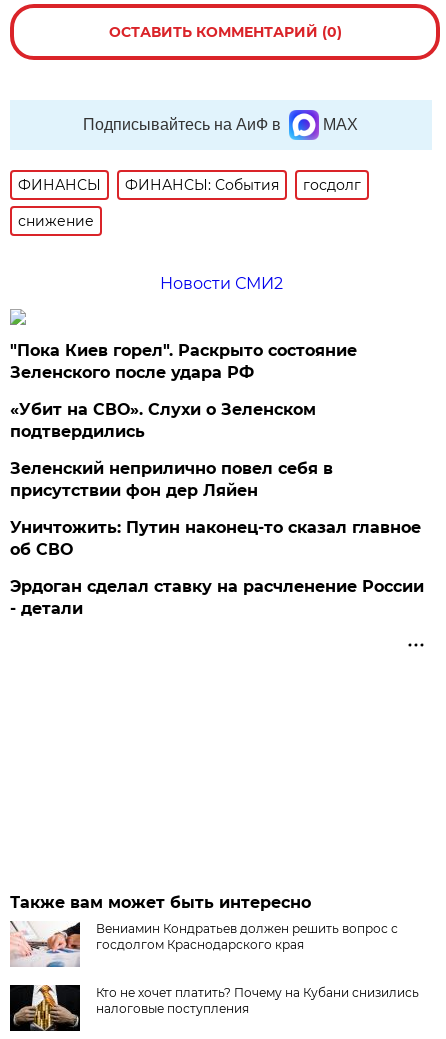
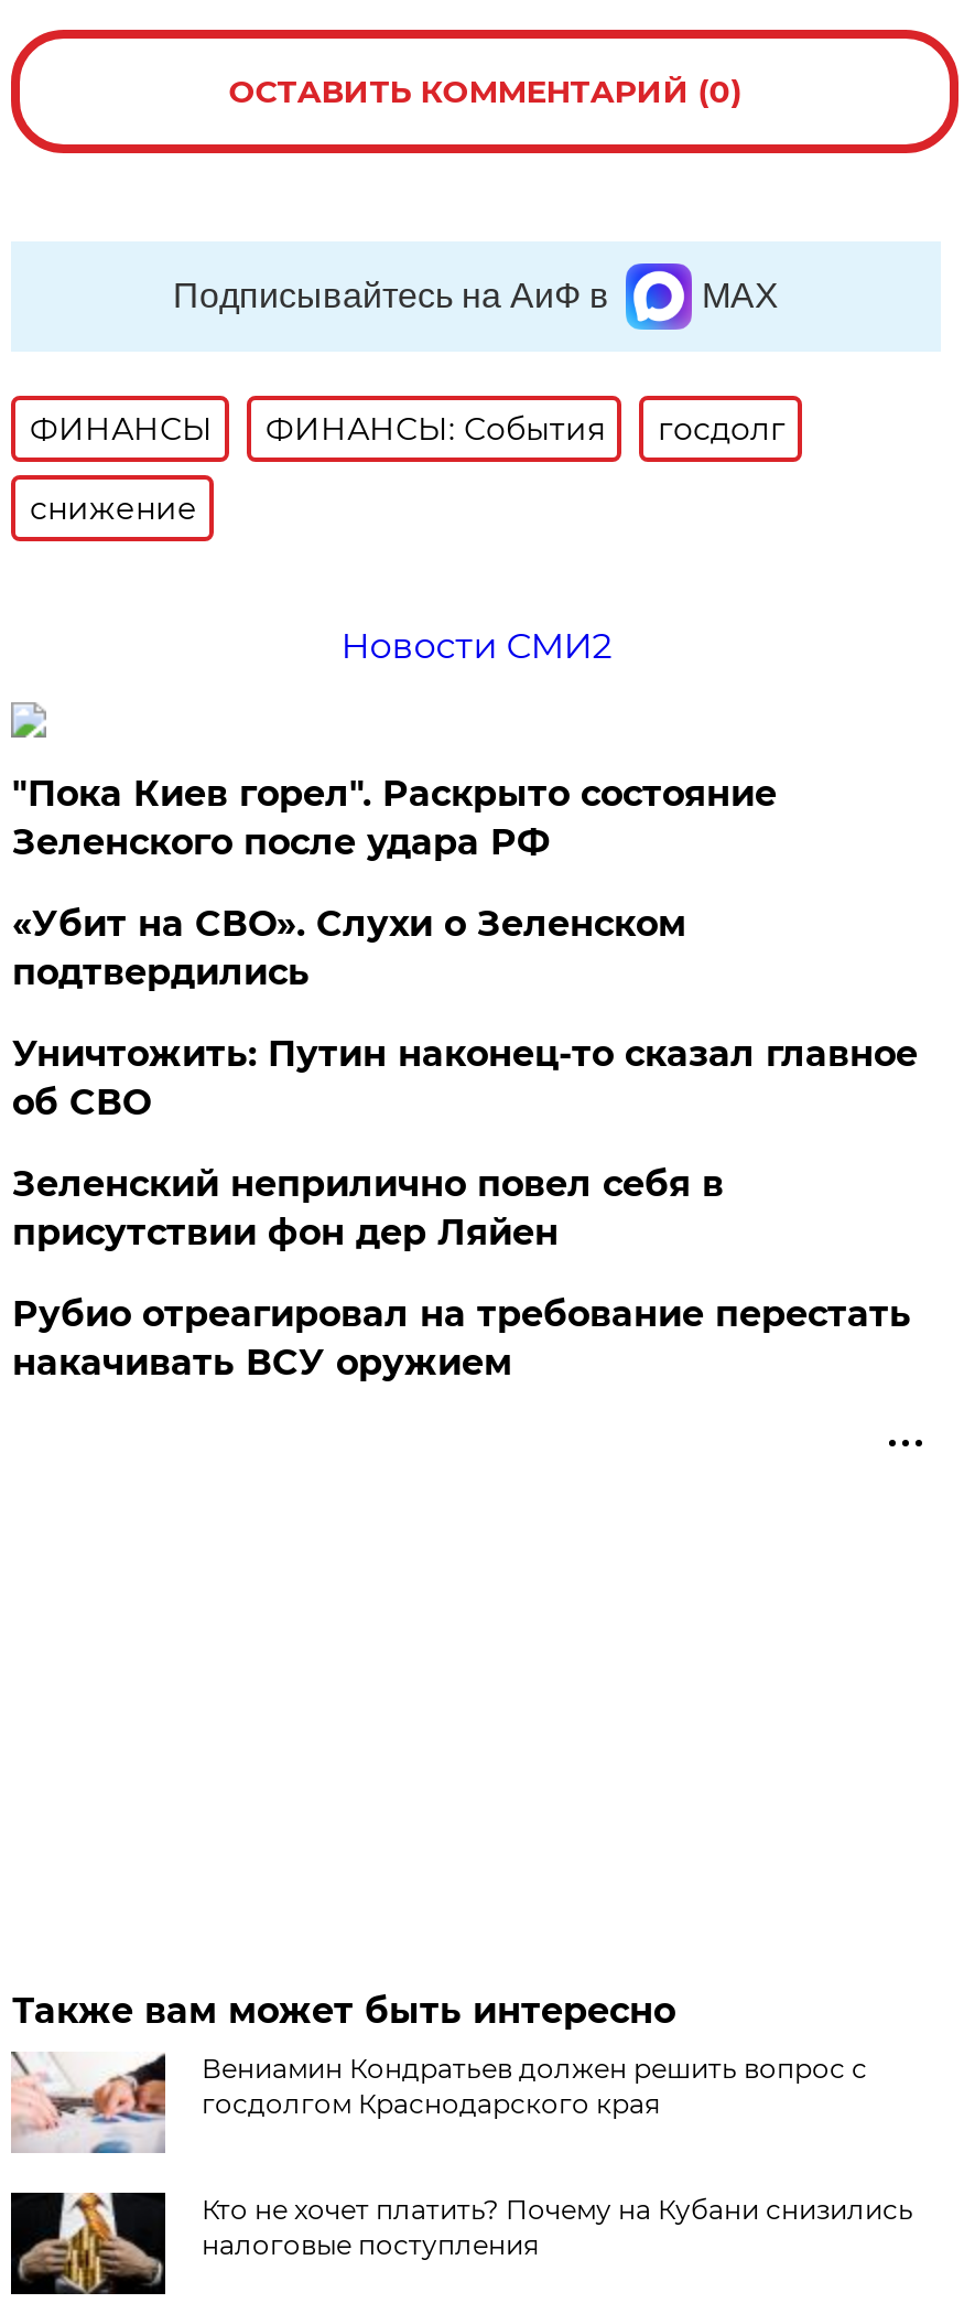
moved [10,459,333,500] -> [12,1163,724,1253]: Зеленский неприлично повел cебя в | присутствии фон дер Ляйен
moved [10,518,421,559] -> [12,1033,918,1123]: Уничтожить: Путин наконец-то сказал главное | об СВО
[10,577,424,618] Эрдоган сделал ставку на расчленение России | - детали -> [12,1293,911,1383] Рубио отреагировал на требование перестать | накачивать ВСУ оружием

